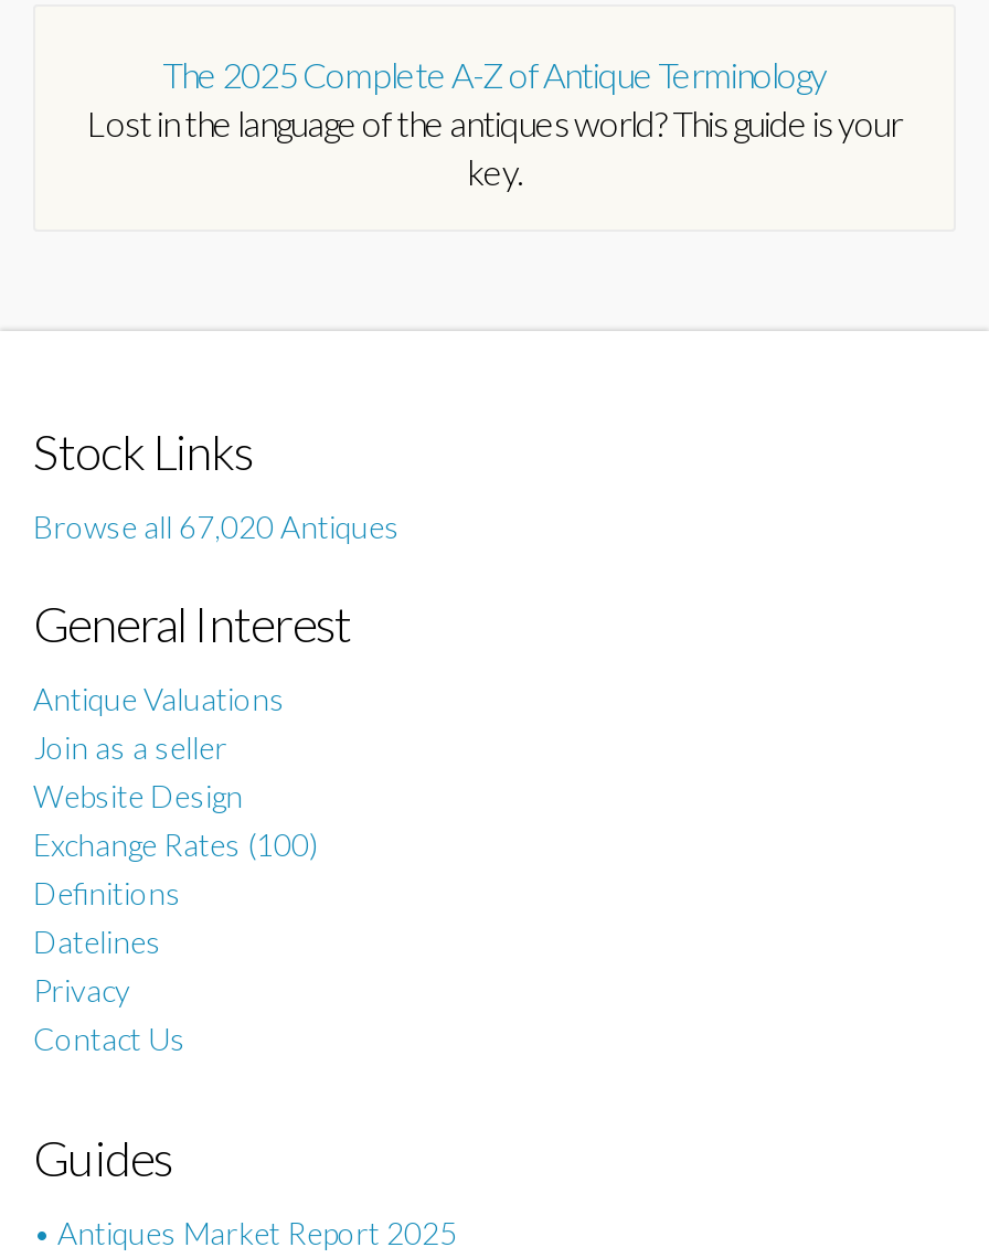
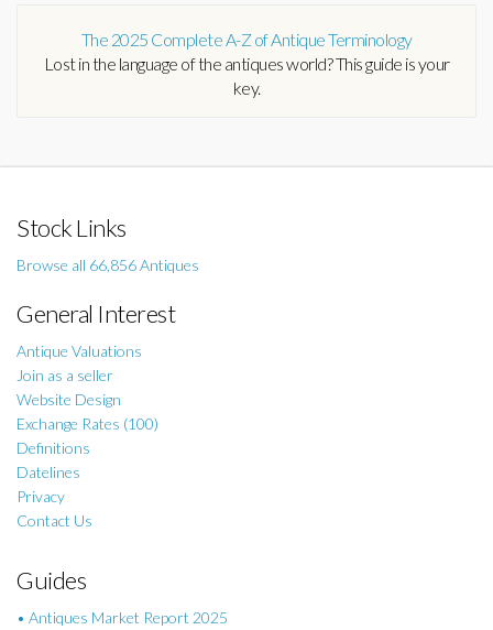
[33,508,400,546] Browse all 67,020 Antiques -> [17,256,199,274] Browse all 66,856 Antiques

